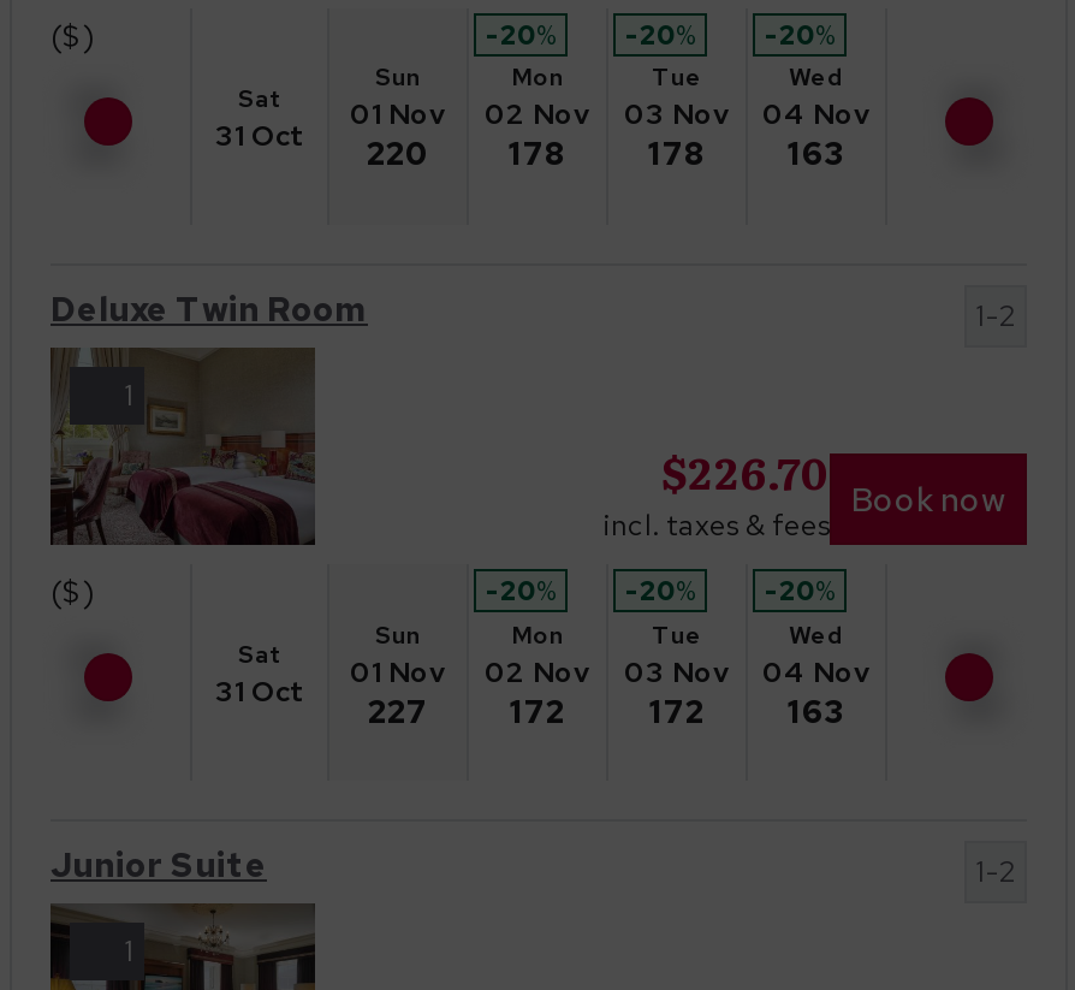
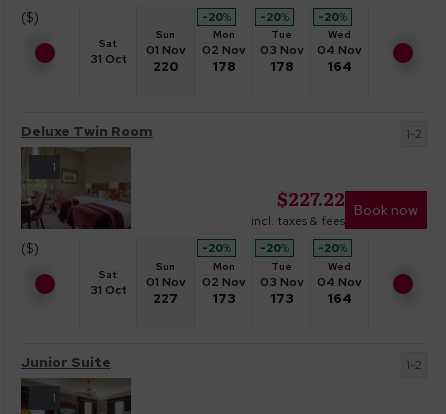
[215,115,845,174] 31 Oct 220 178 178 163 -> [89,50,352,75] 31 Oct 220 178 178 164
[661,439,1005,521] $226.70 Book now -> [277,185,418,219] $227.22 Book now
[510,690,565,731] 172 -> [211,289,235,306] 173
[649,690,705,731] 172 -> [269,289,293,306] 173
[788,690,845,731] 163 -> [327,289,352,306] 164

